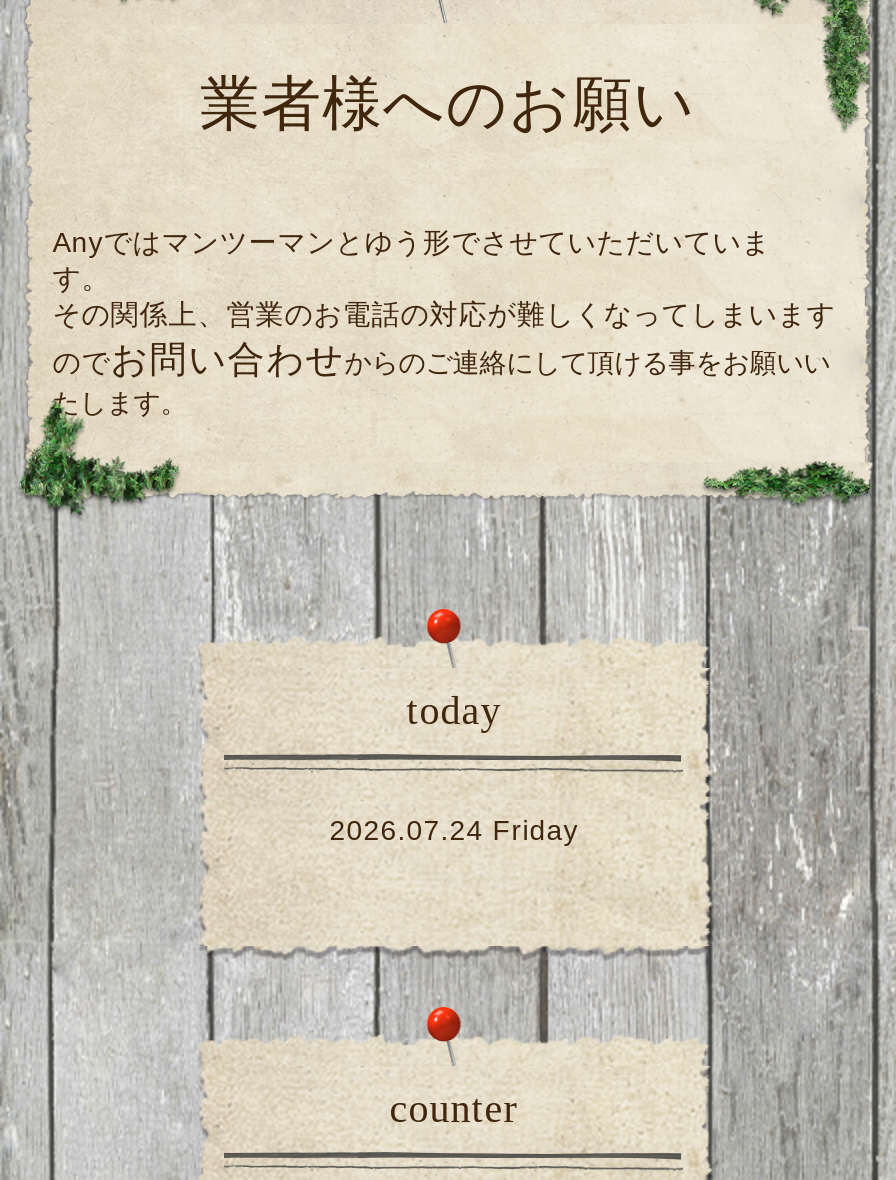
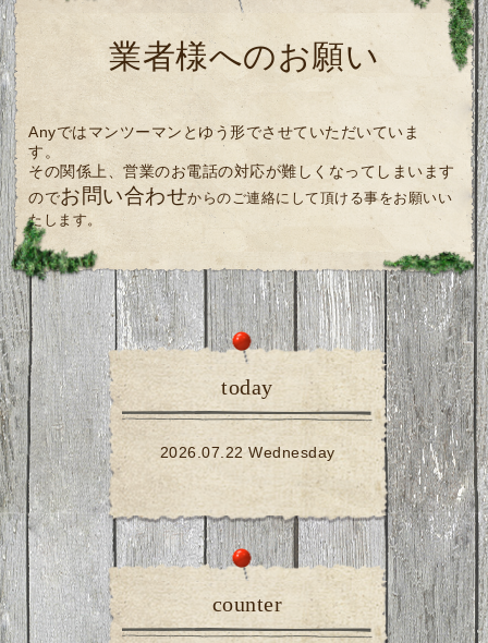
[330,815,578,847] 2026.07.24 Friday -> [160,444,335,461] 2026.07.22 Wednesday

